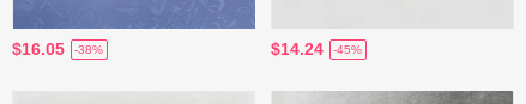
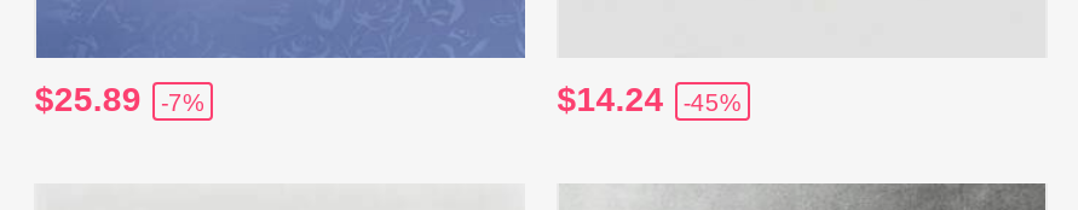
[12,40,104,59] $16.05 | -38% -> [35,80,204,119] $25.89 | -7%

